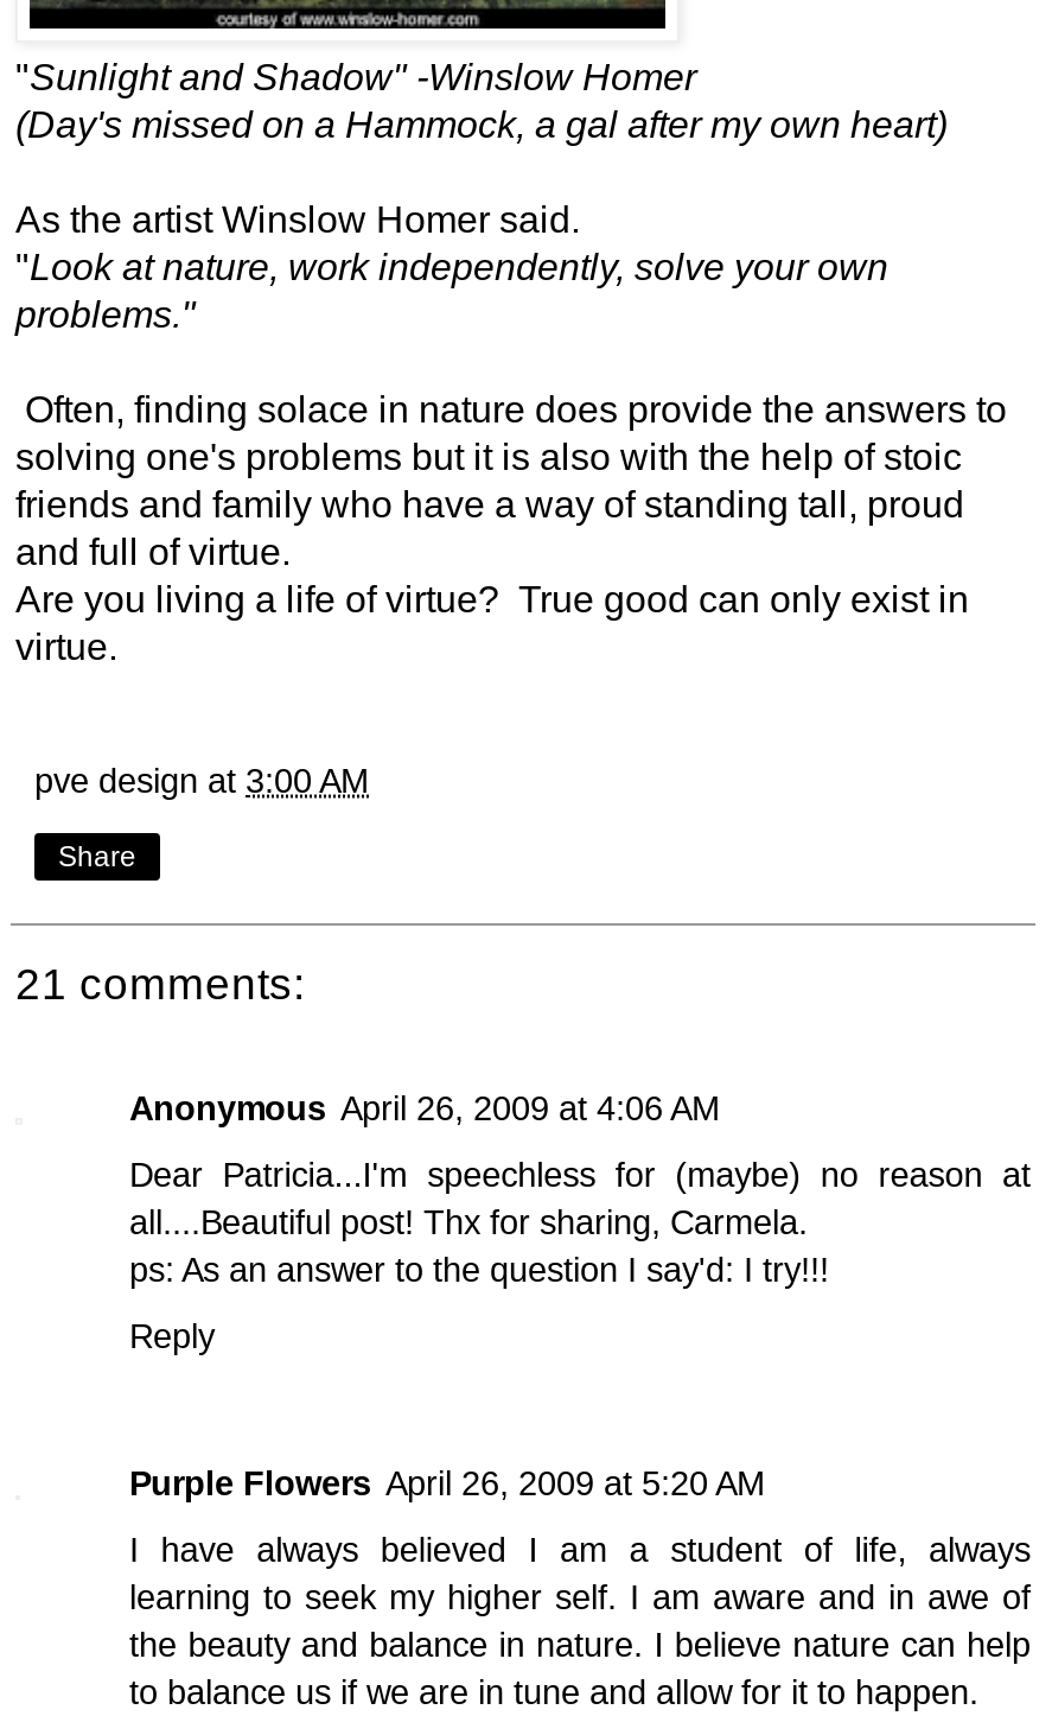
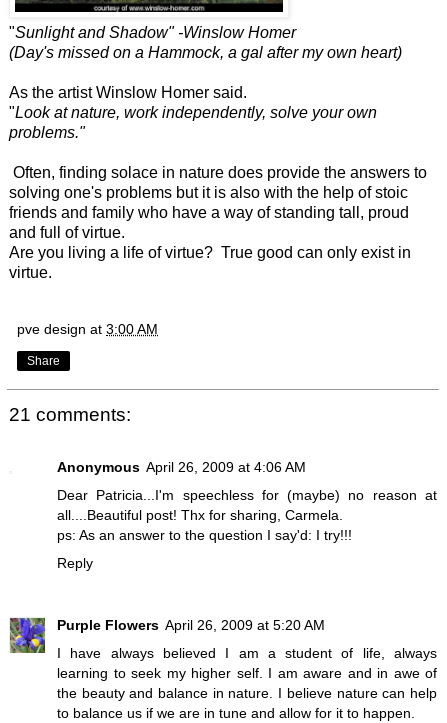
none -> [9,617,46,654] [image]

